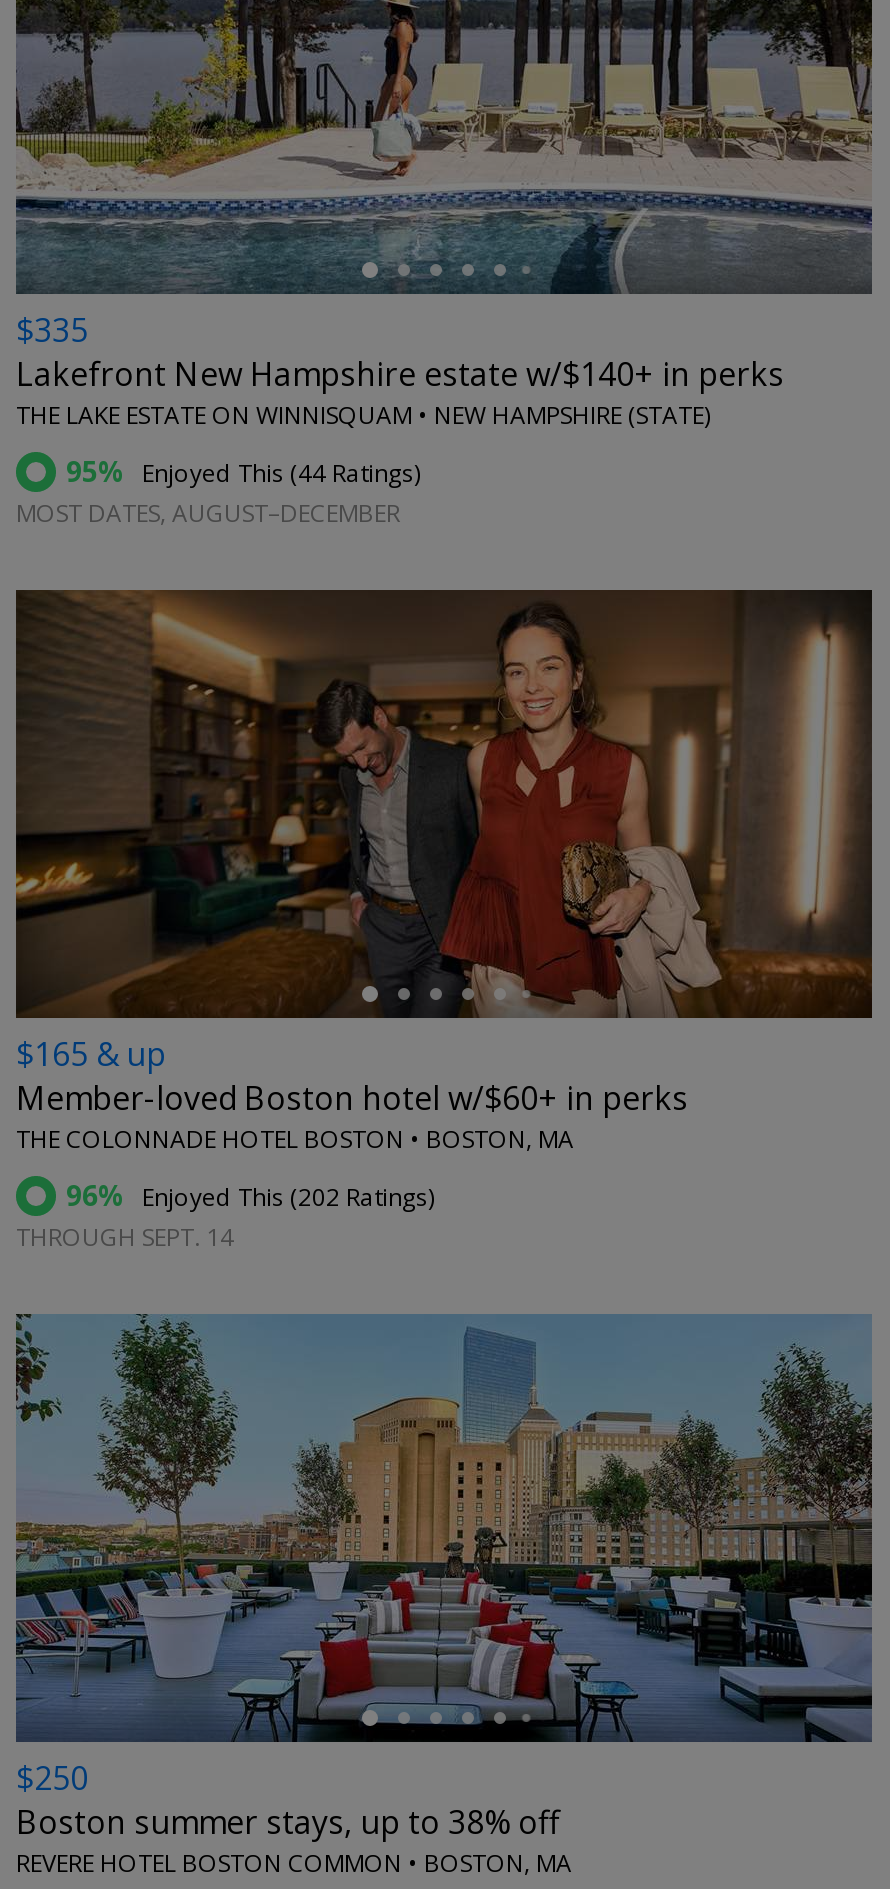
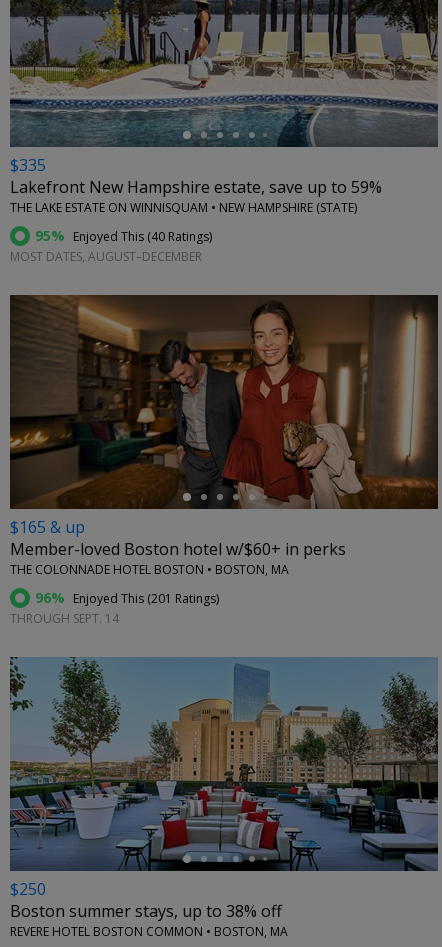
[16,352,784,396] Lakefront New Hampshire estate w/$140+ in perks -> [10,176,382,198] Lakefront New Hampshire estate, save up to 59%
[66,452,420,490] 95% Enjoyed This (44 Ratings) -> [35,226,212,245] 95% Enjoyed This (40 Ratings)
[66,1176,434,1214] 96% Enjoyed This (202 Ratings) -> [35,588,219,607] 96% Enjoyed This (201 Ratings)

